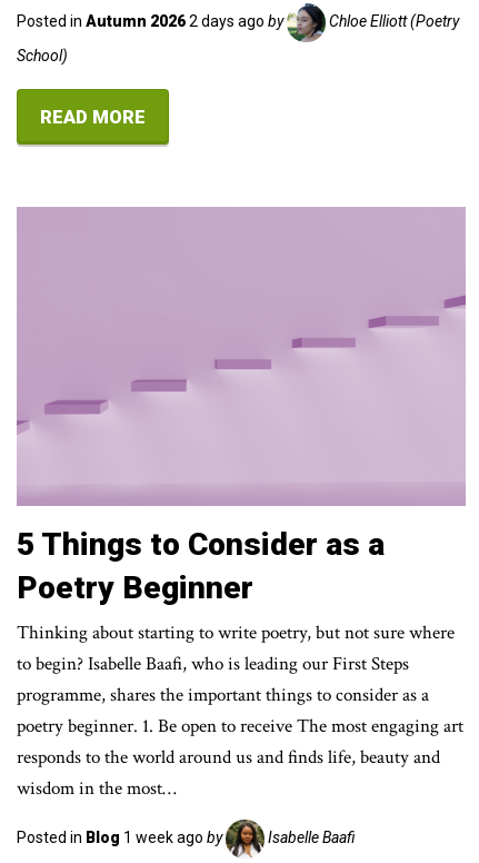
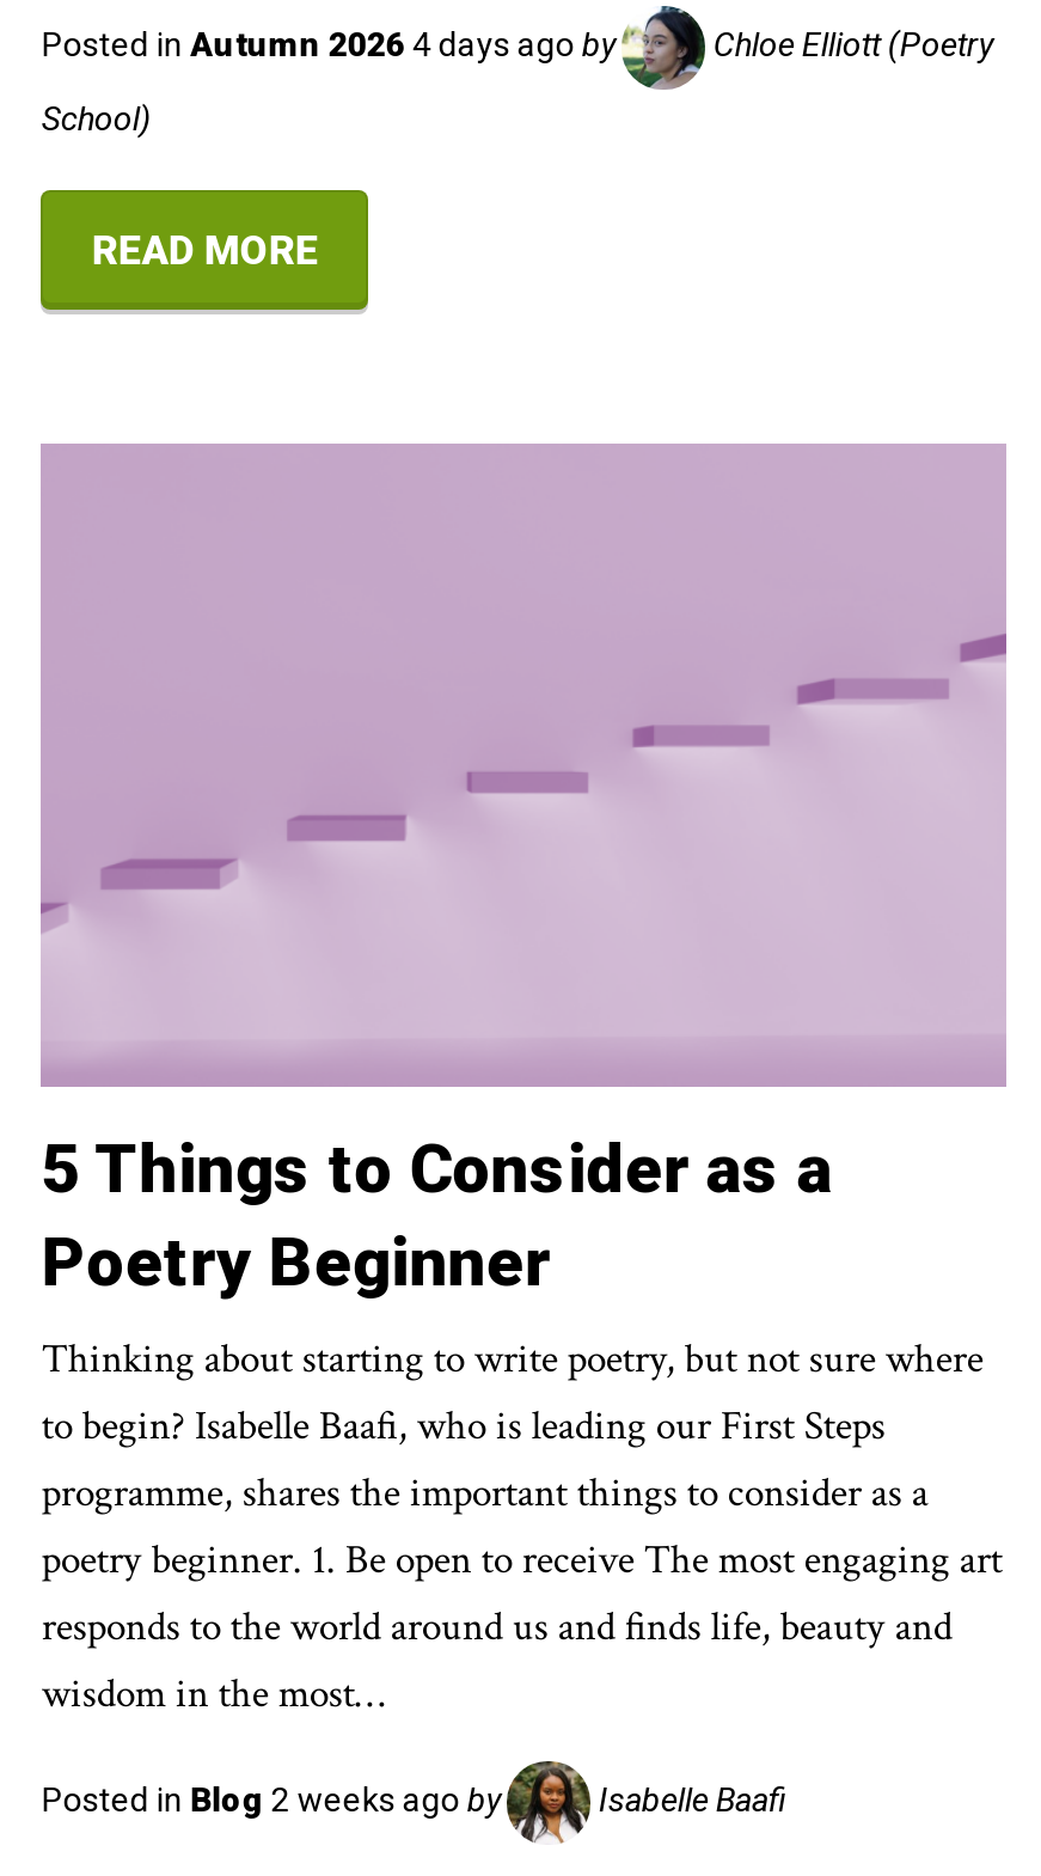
[17,13,287,30] Posted in Autumn 2026 2 days ago by -> [42,26,622,64] Posted in Autumn 2026 4 days ago by
[17,828,226,846] Posted in Blog 1 week ago by -> [42,1780,508,1818] Posted in Blog 2 weeks ago by

